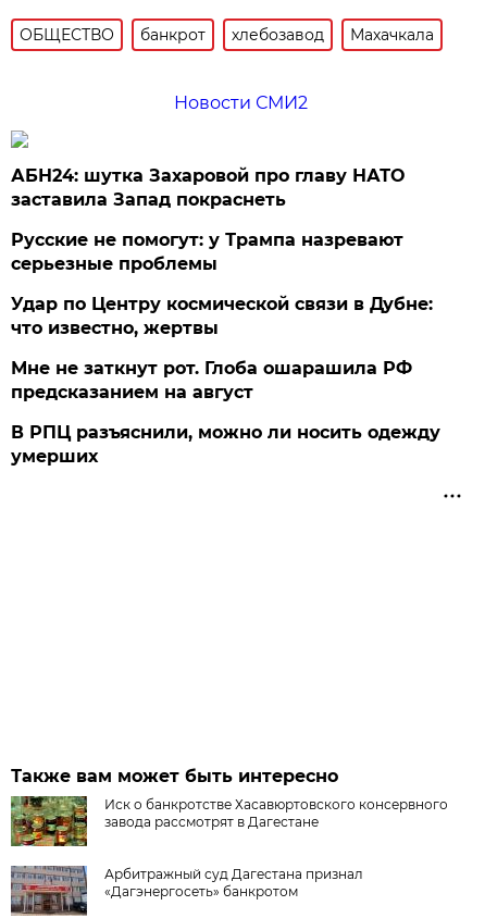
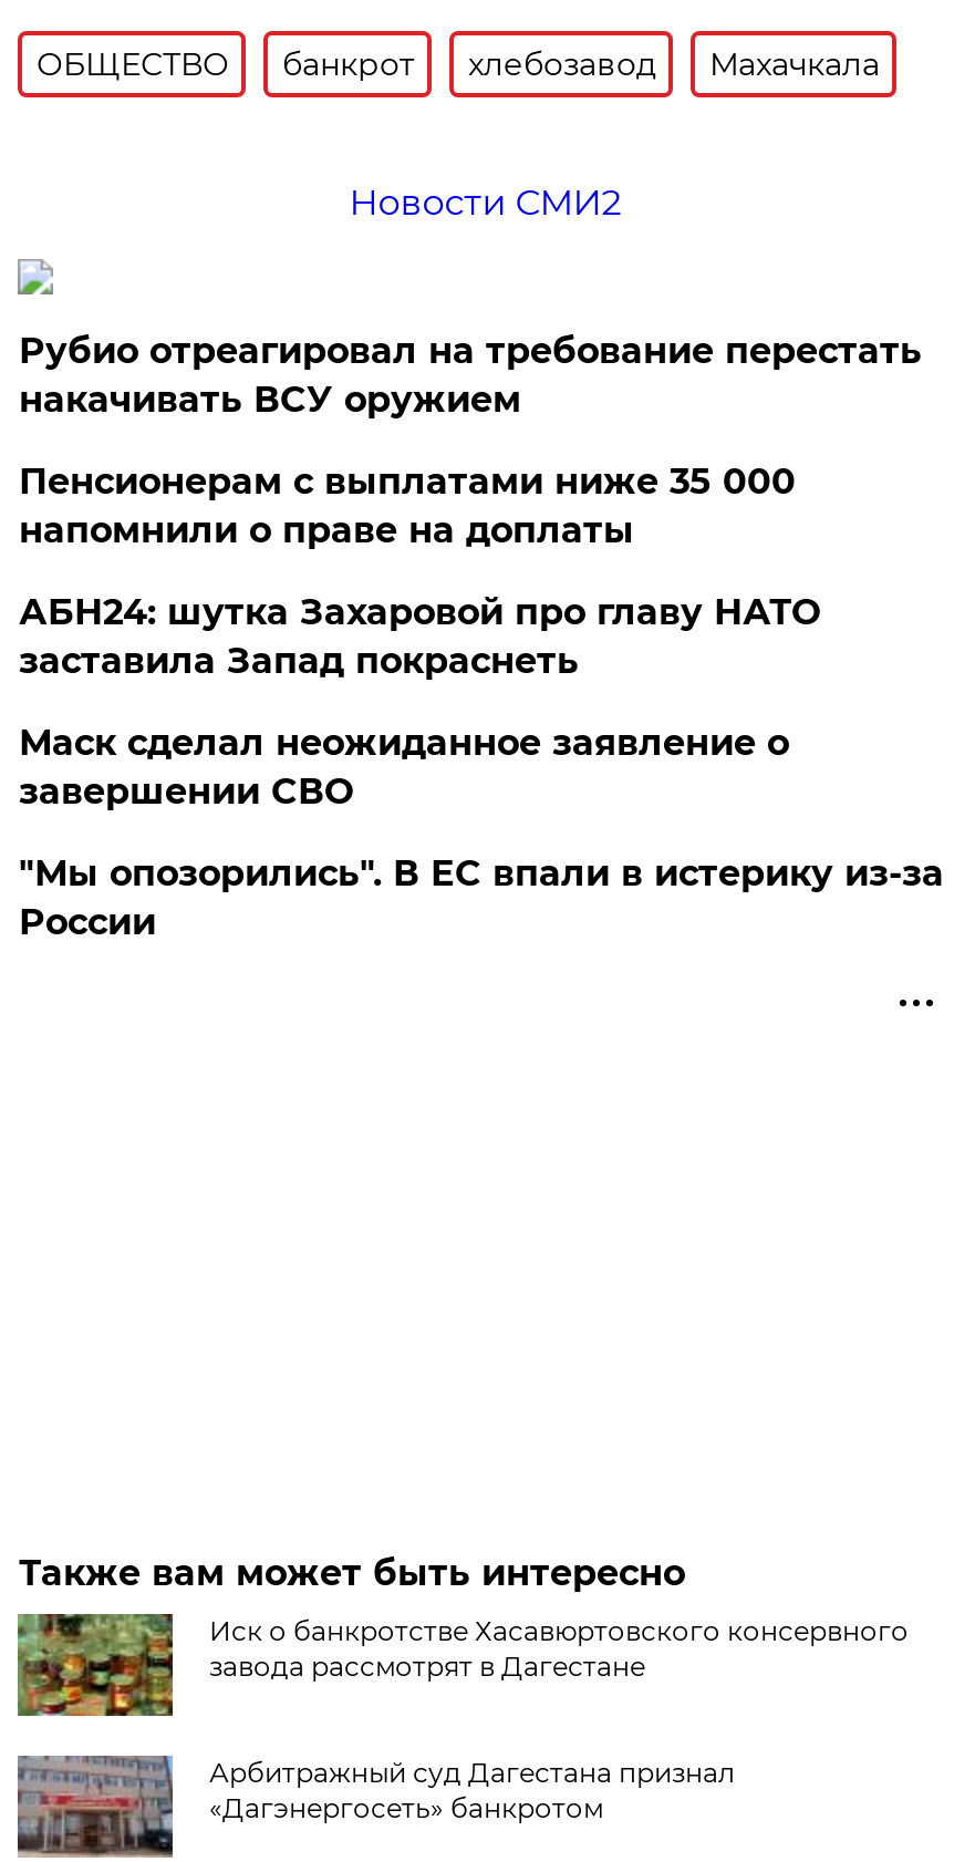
none -> [19,330,922,551] Рубио отреагировал на требование перестать | накачивать ВСУ оружием | Пенсионерам с выплатами ниже 35 000 | напомнили о праве на доплаты
moved [11,165,405,210] -> [19,591,820,682]: АБН24: шутка Захаровой про главу НАТО | заставила Запад покраснеть
[11,229,441,467] Русские не помогут: у Трампа назревают | серьезные проблемы | Удар по Центру космической связи в Дубне: | что известно, жертвы | Мне не заткнут рот. Глоба ошарашила РФ | предсказанием на август | В РПЦ разъяснили, можно ли носить одежду | умерших -> [19,722,944,943] Маск сделал неожиданное заявление о | завершении СВО | "Мы опозорились". В ЕС впали в истерику из-за | России

